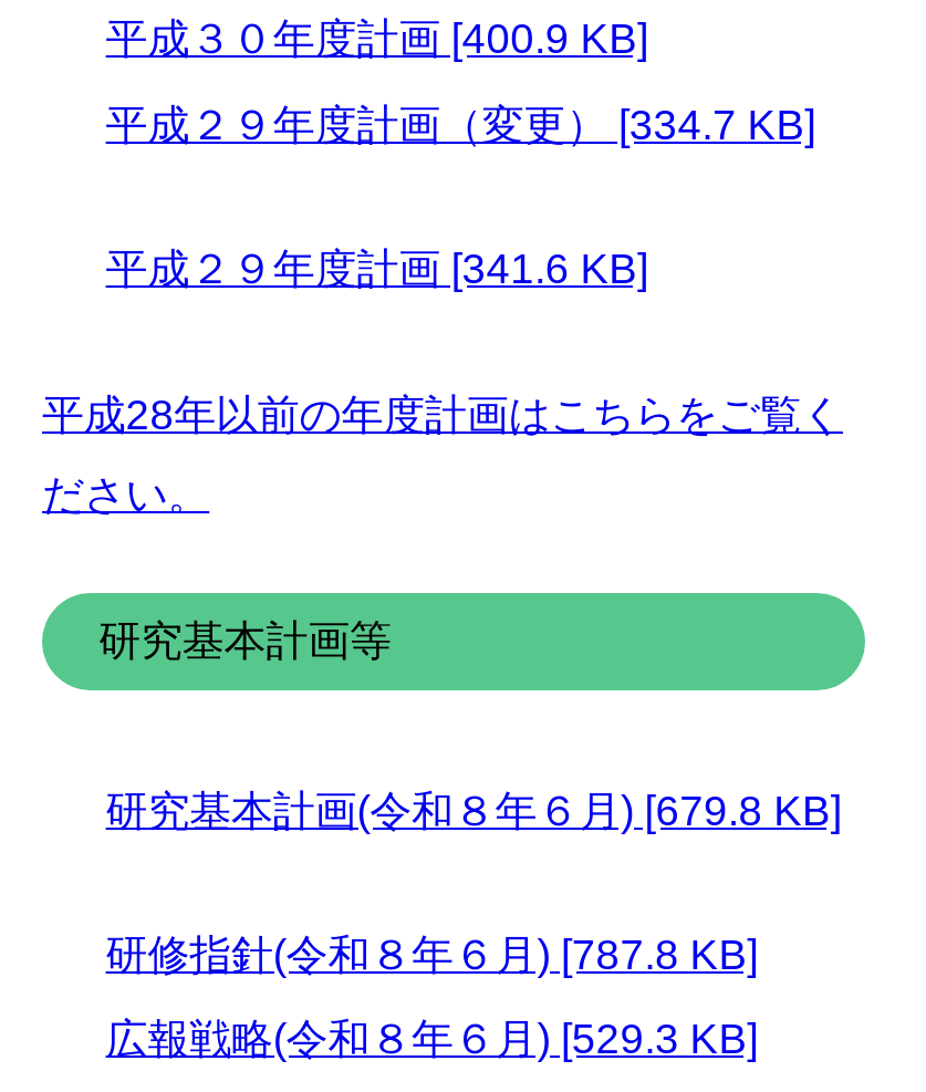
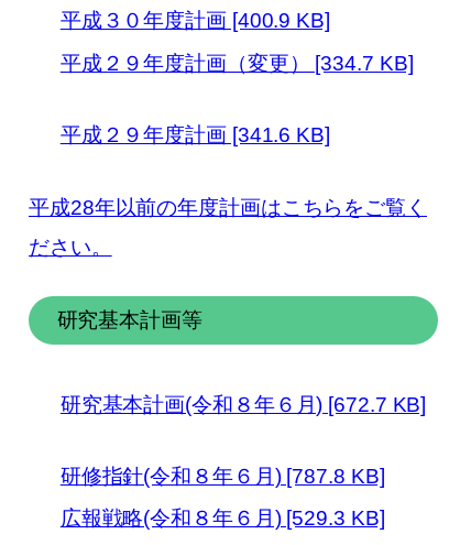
[106,787,841,834] 研究基本計画(令和８年６月) [679.8 KB] -> [60,393,426,416] 研究基本計画(令和８年６月) [672.7 KB]

